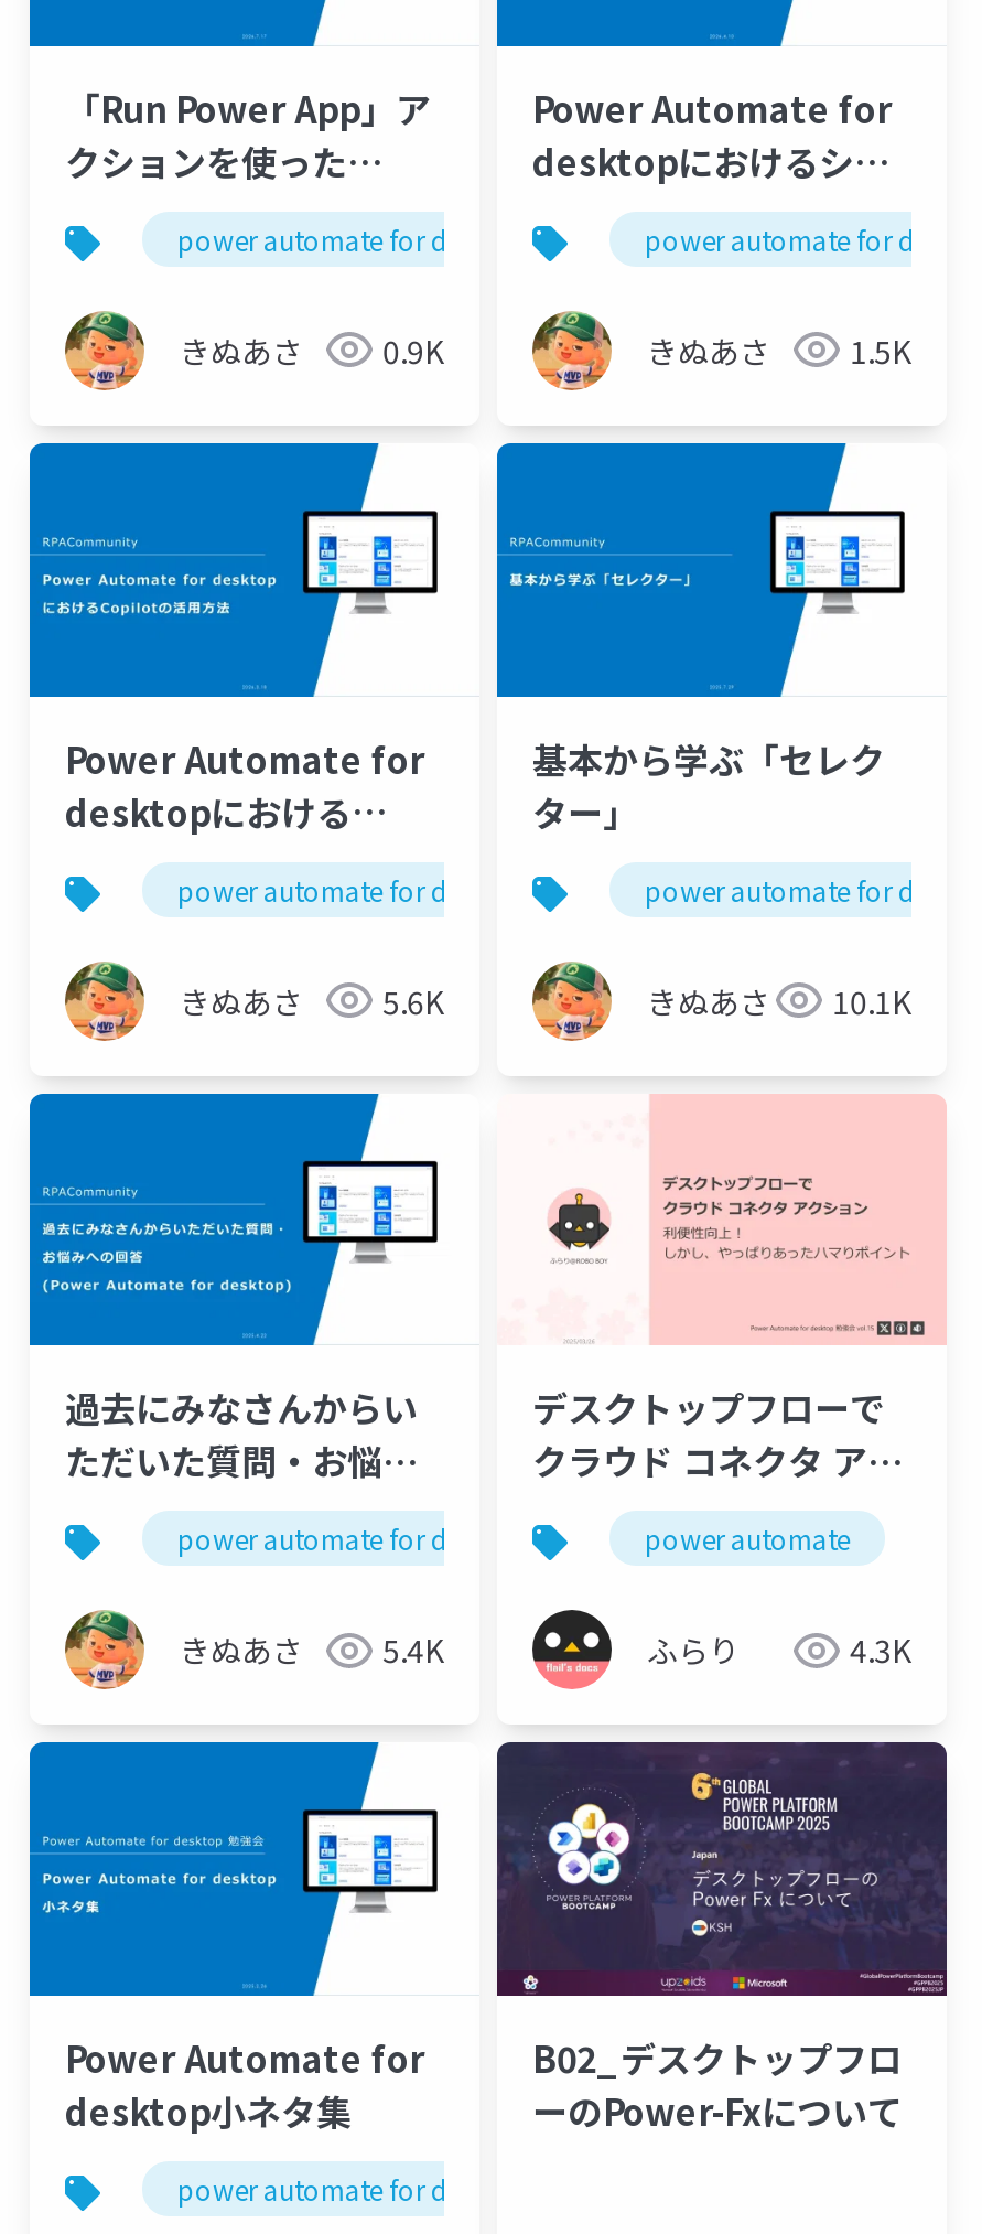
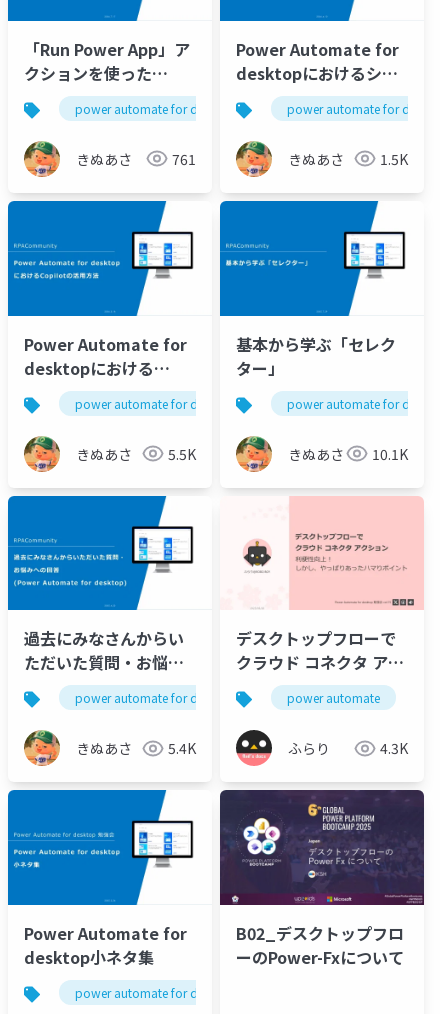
[382,328,444,372] 0.9K -> [172,149,196,169] 761
[180,978,444,1022] きぬあさ 5.6K -> [76,443,196,463] きぬあさ 5.5K

